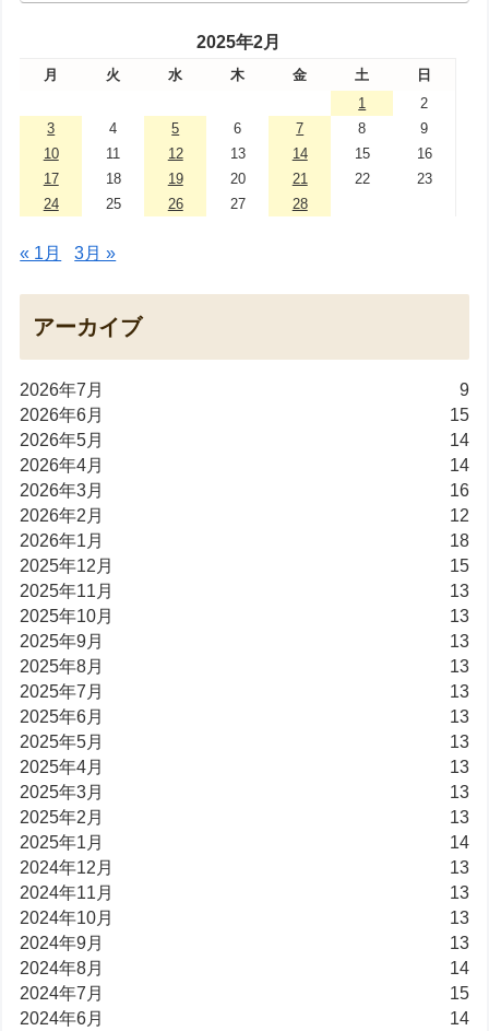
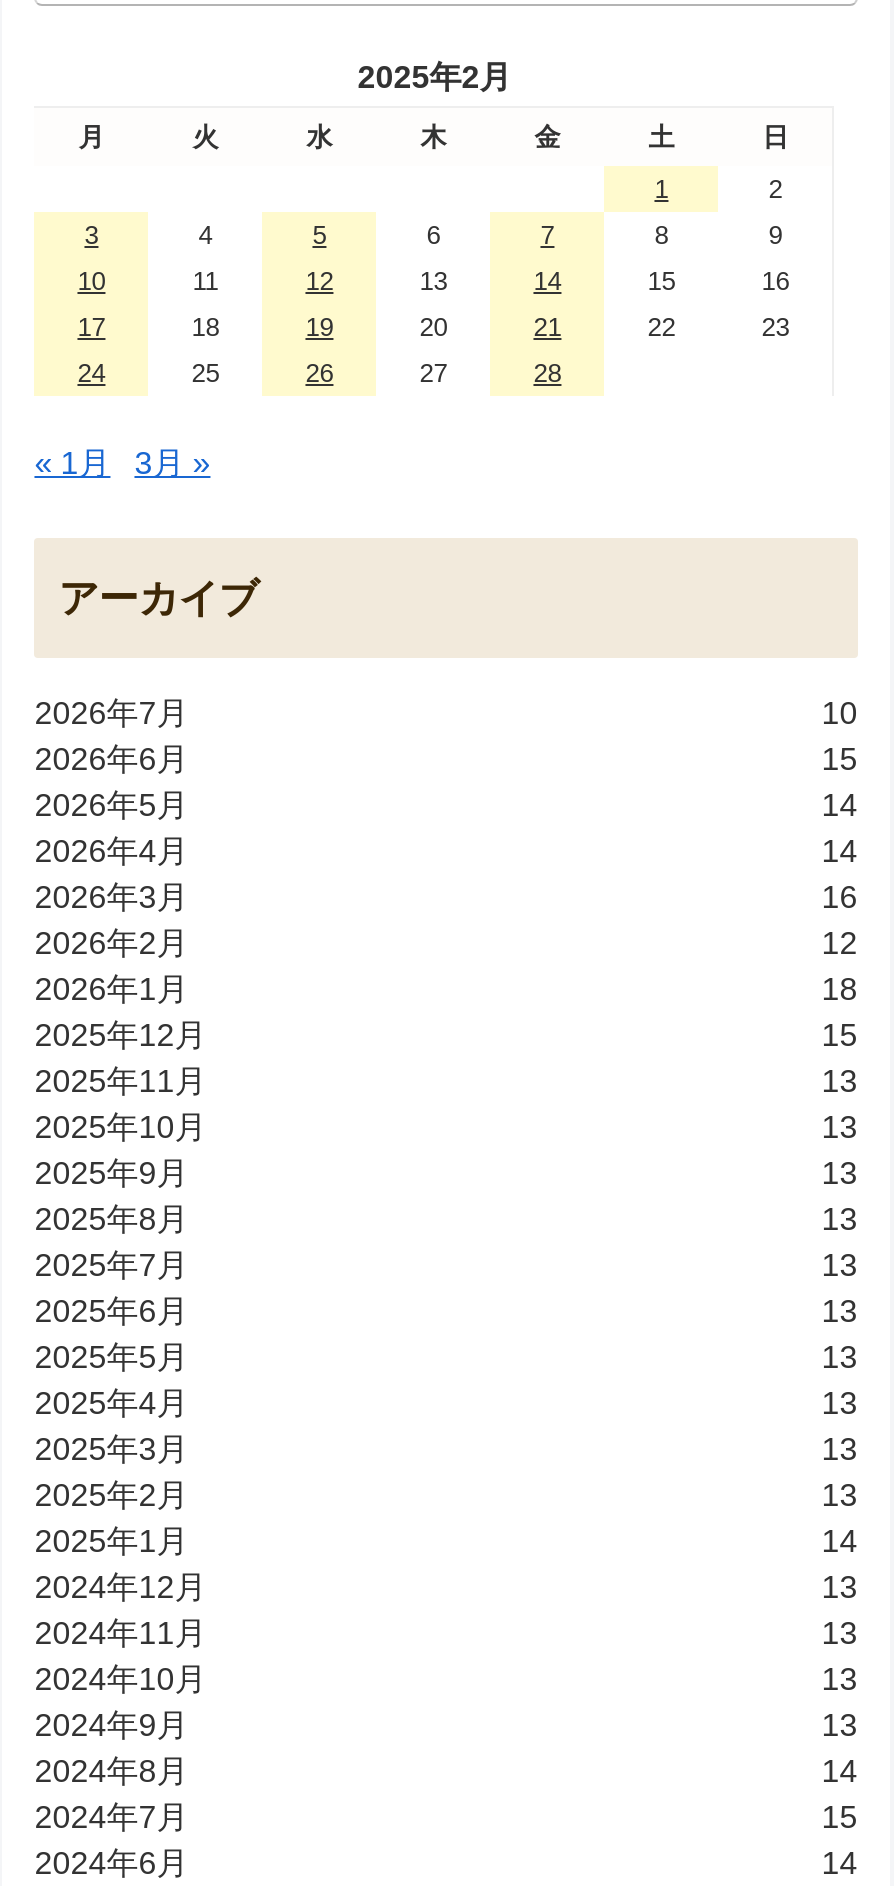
[459,380,469,399] 9 -> [822,695,858,729] 10

